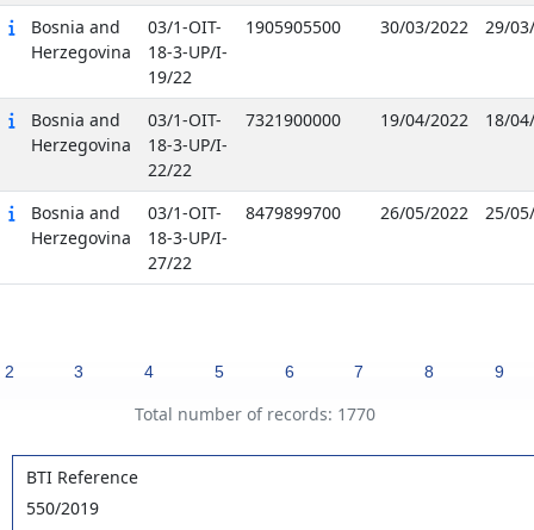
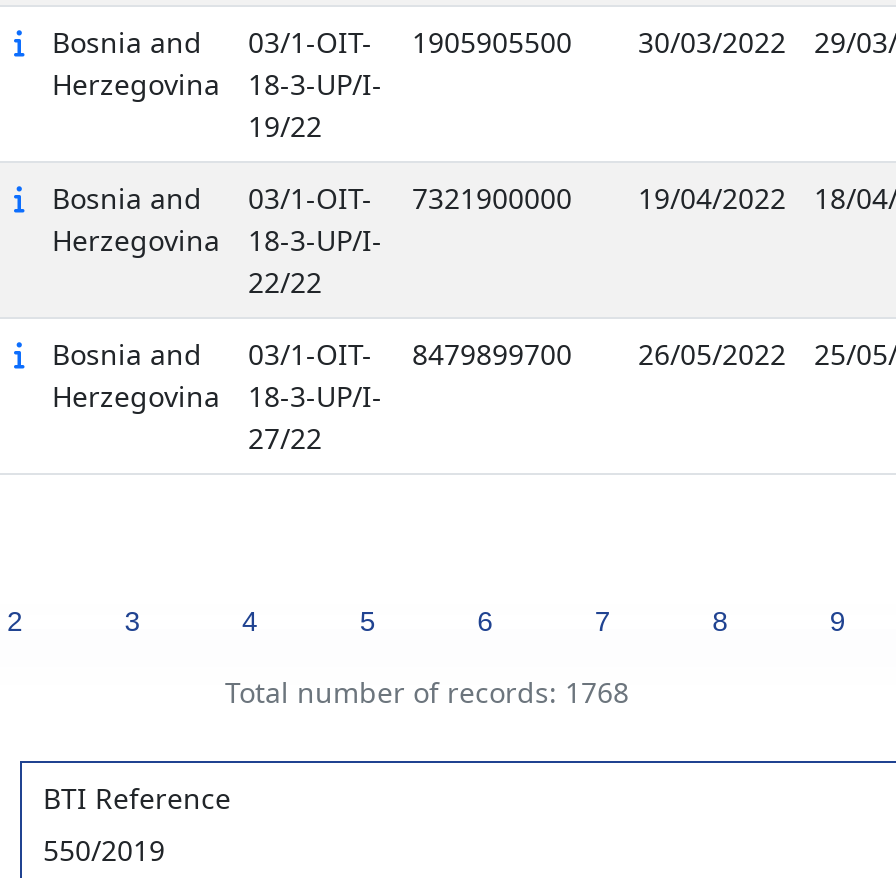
[134,403,375,425] Total number of records: 1770 -> [225,673,629,711] Total number of records: 1768

